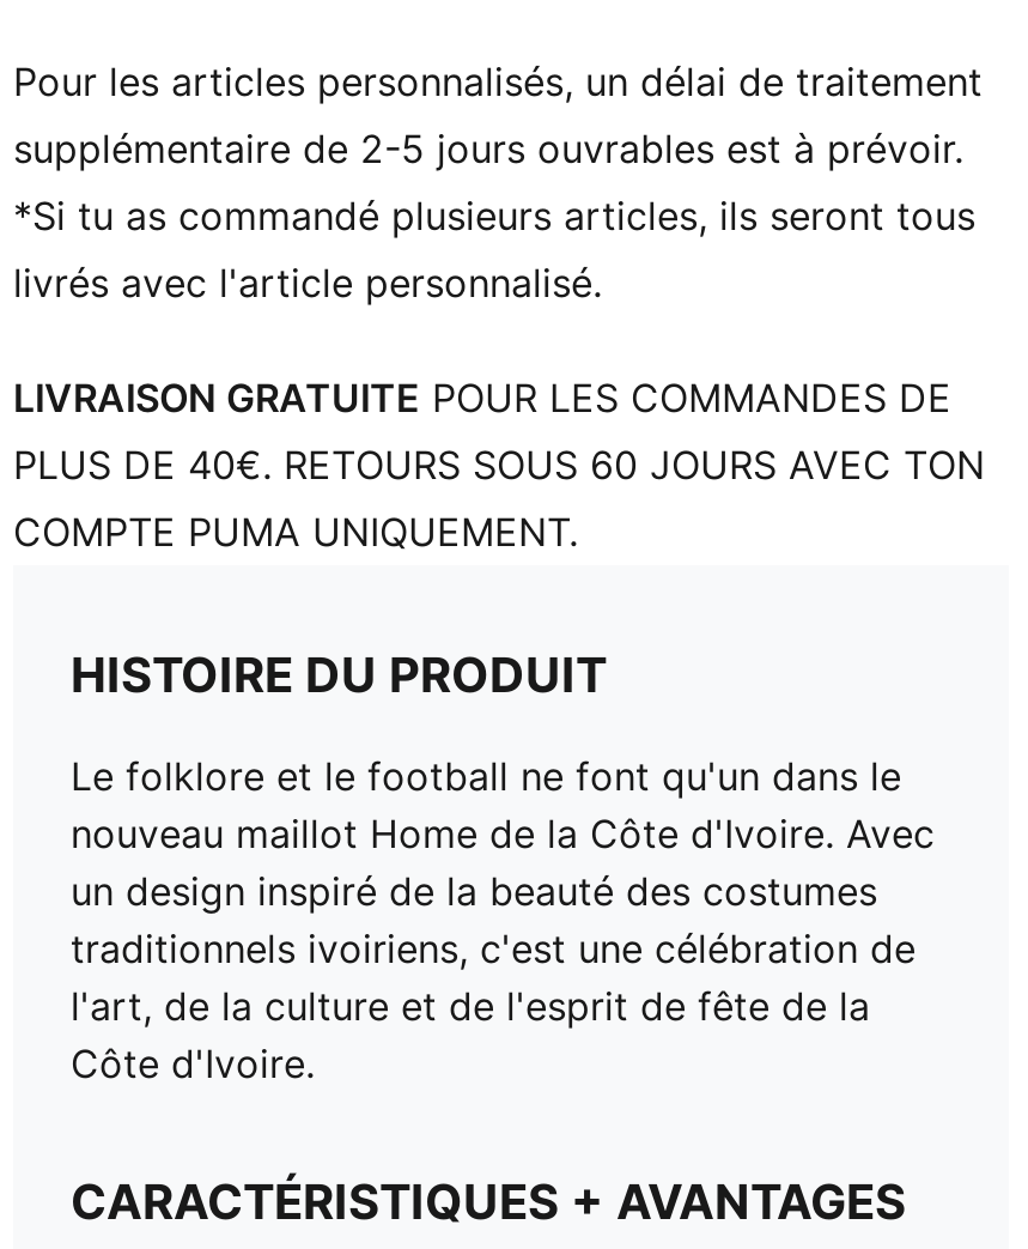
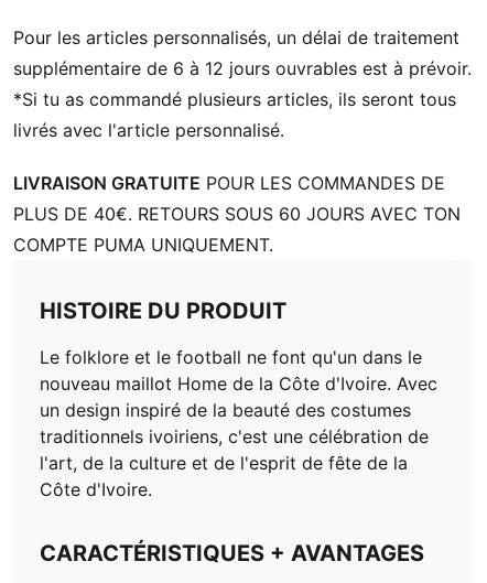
[13,125,963,172] supplémentaire de 2-5 jours ouvrables est à prévoir. -> [13,57,472,79] supplémentaire de 6 à 12 jours ouvrables est à prévoir.

